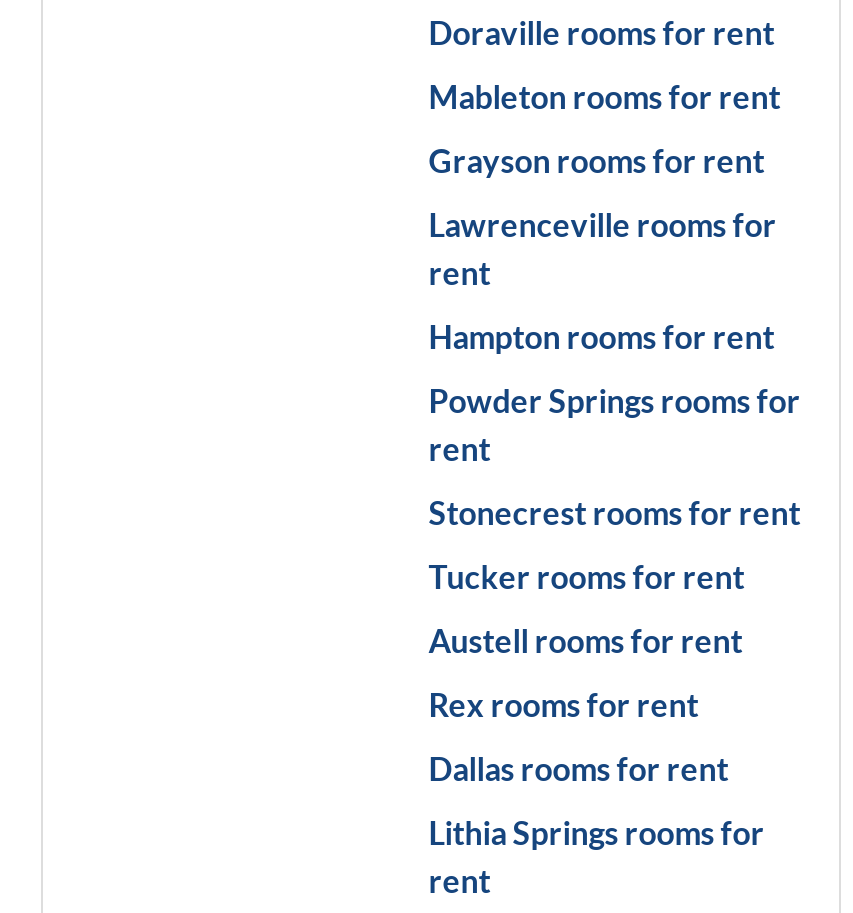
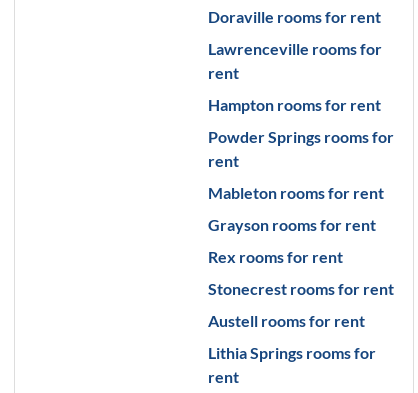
moved [429,77,781,179] -> [208,183,384,234]: Mableton rooms for rent | Grayson rooms for rent
moved [429,493,801,659] -> [208,279,394,330]: Stonecrest rooms for rent | Austell rooms for rent
[429,557,745,595] Tucker rooms for rent -> none
moved [429,685,699,723] -> [208,247,343,266]: Rex rooms for rent
[429,749,729,787] Dallas rooms for rent -> none

